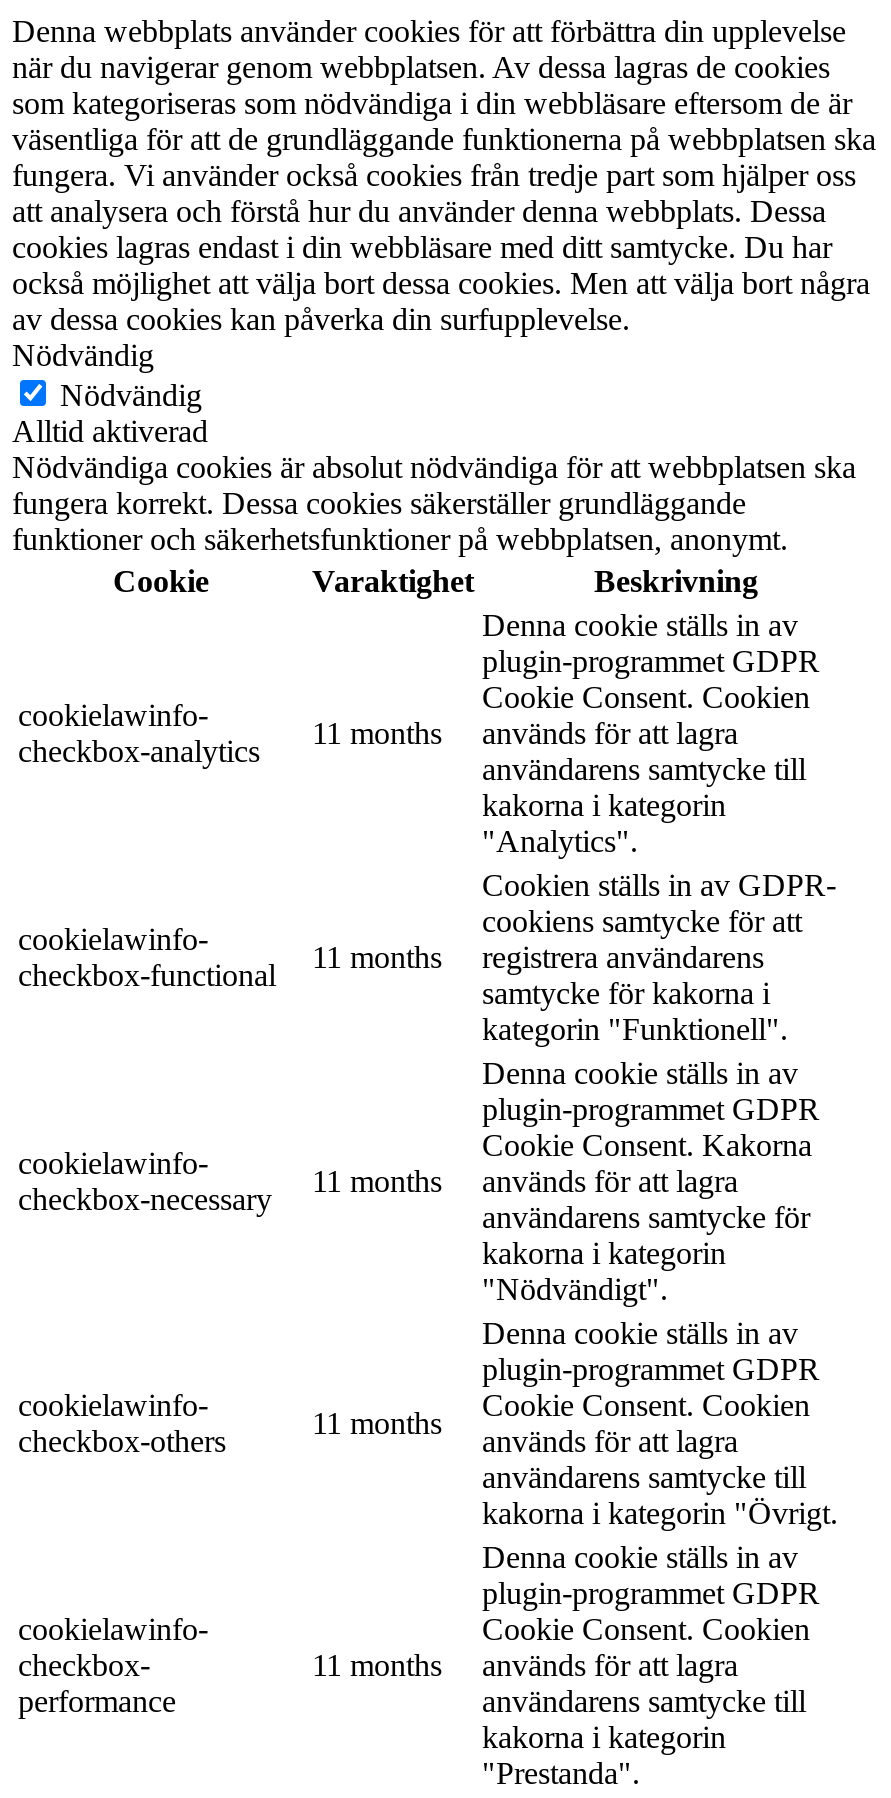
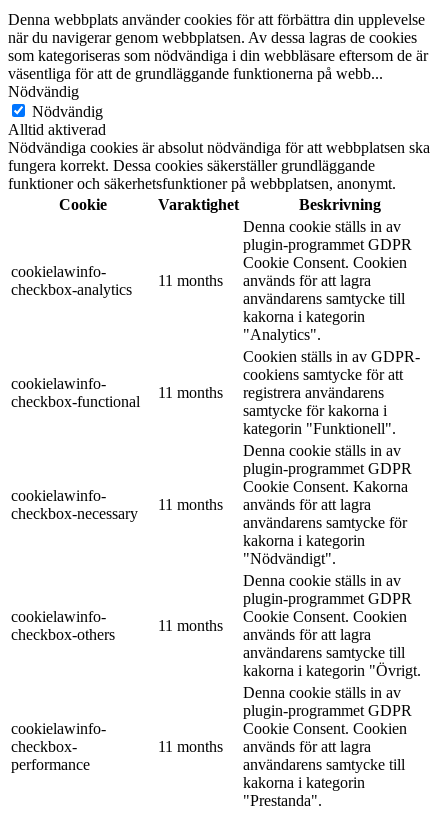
[12,123,876,337] väsentliga för att de grundläggande funktionerna på webbplatsen ska | fungera. Vi använder också cookies från tredje part som hjälper oss | att analysera och förstå hur du använder denna webbplats. Dessa | cookies lagras endast i din webbläsare med ditt samtycke. Du har | också möjlighet att välja bort dessa cookies. Men att välja bort några | av dessa cookies kan påverka din surfupplevelse. -> [8,65,383,82] väsentliga för att de grundläggande funktionerna på webb...

